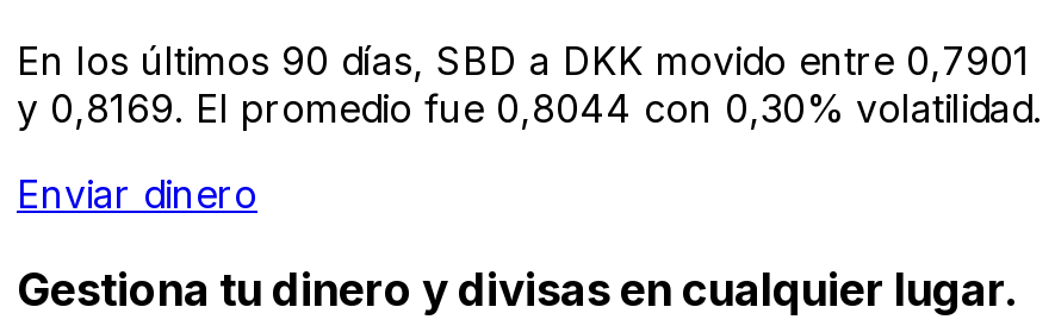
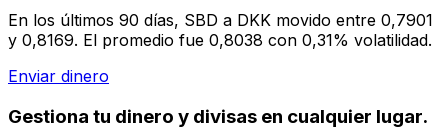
[17,85,1042,132] y 0,8169. El promedio fue 0,8044 con 0,30% volatilidad. -> [8,30,432,50] y 0,8169. El promedio fue 0,8038 con 0,31% volatilidad.

